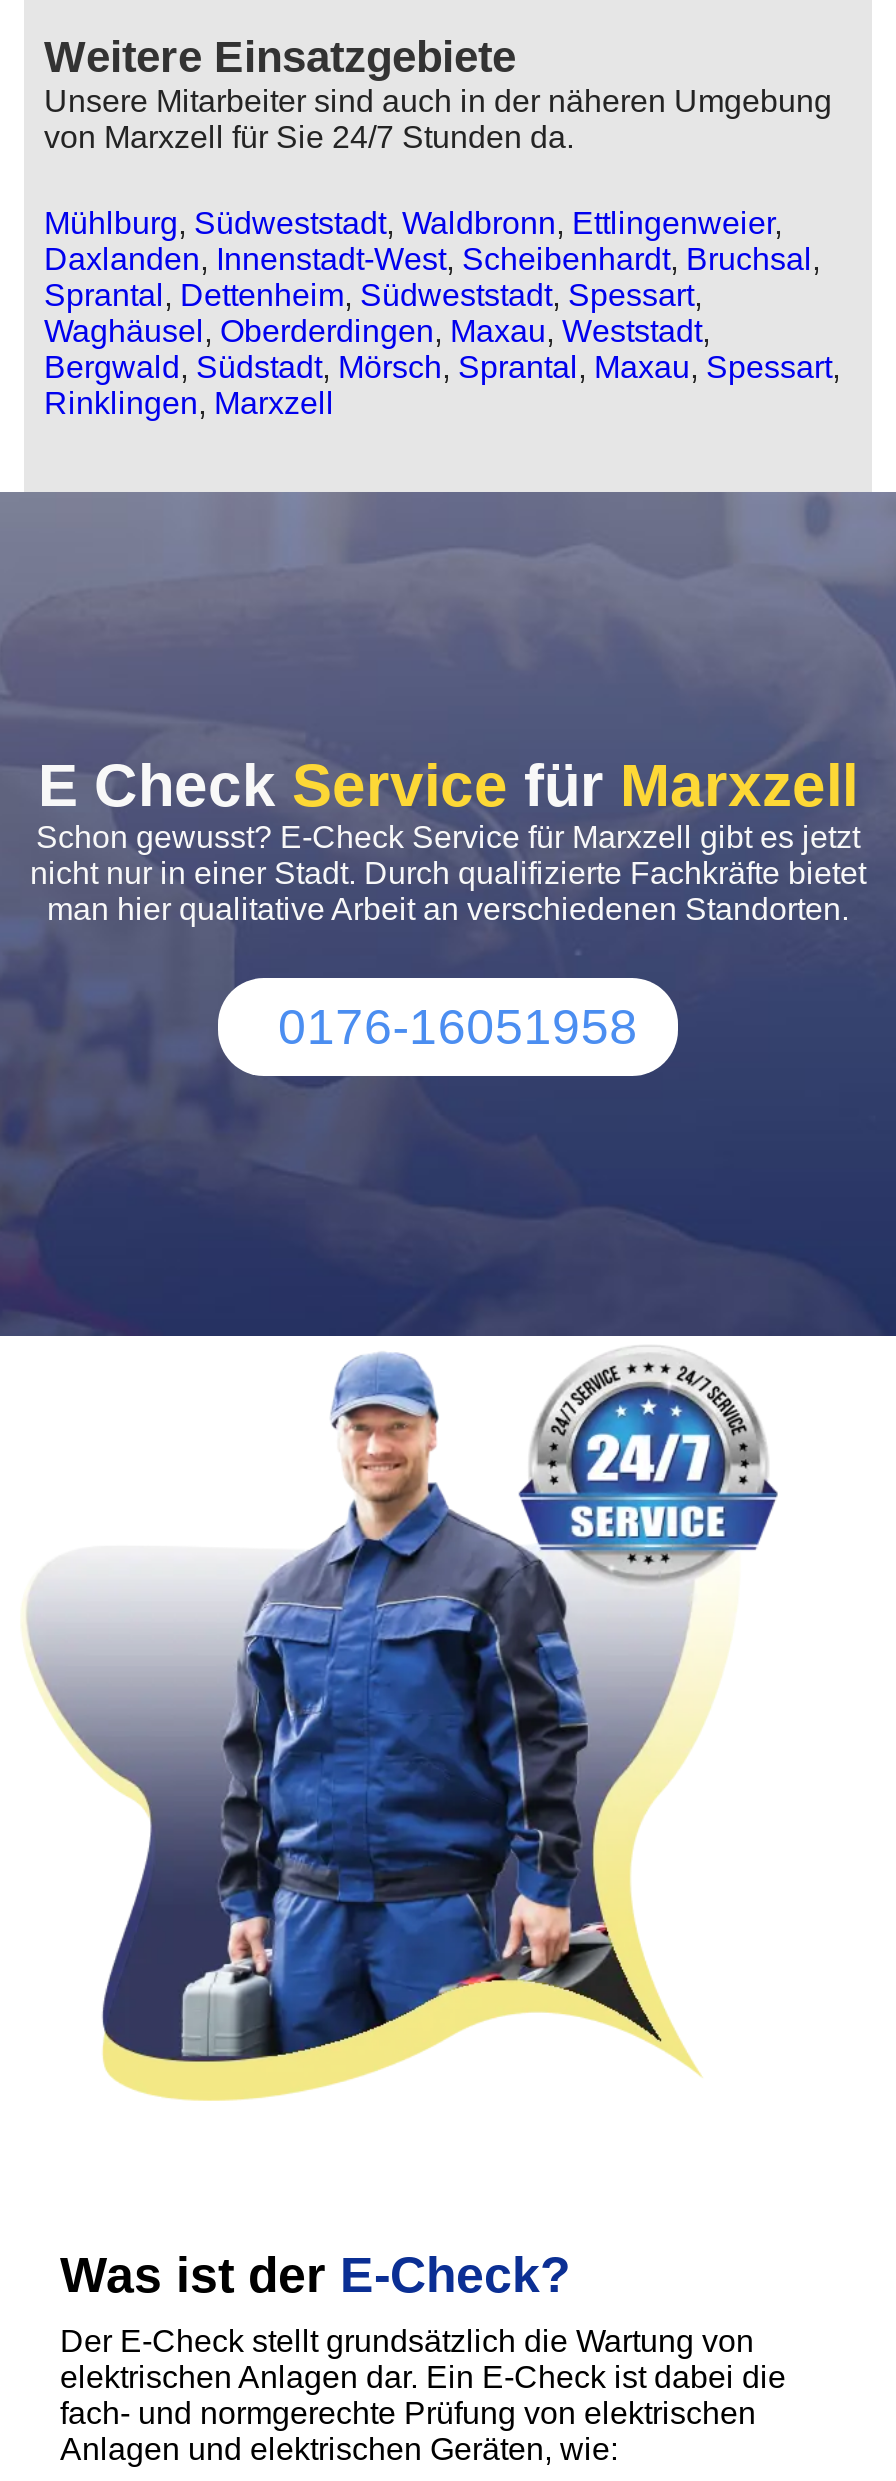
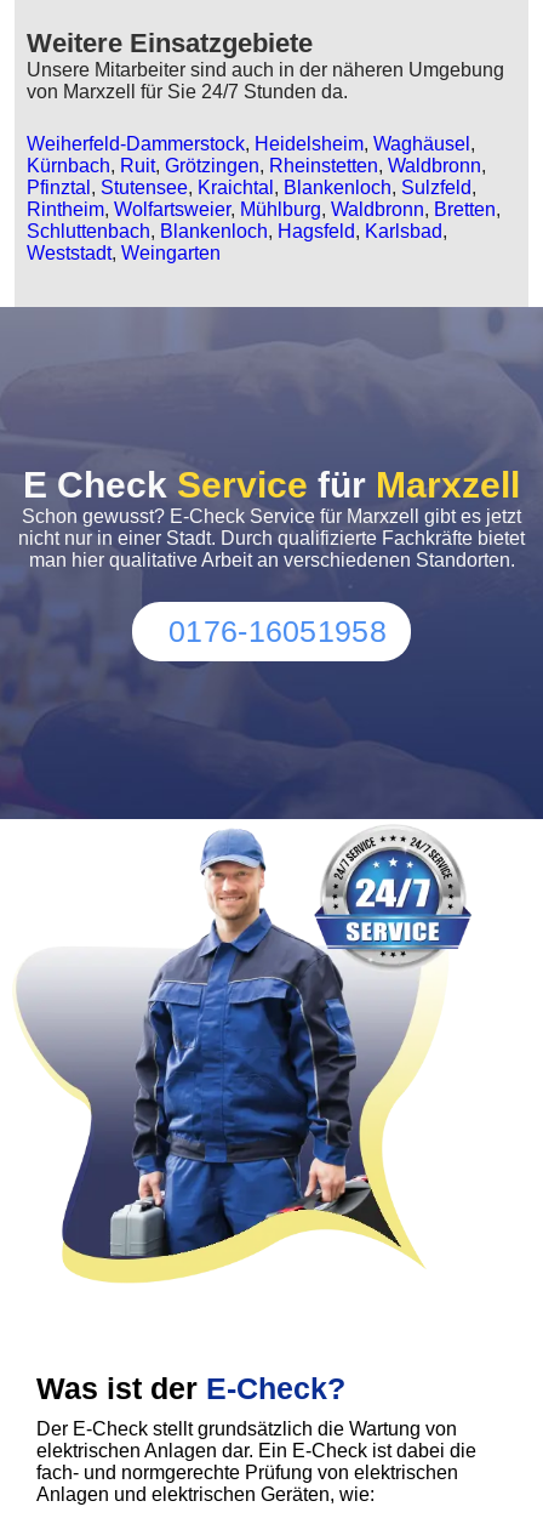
[44,206,840,420] Mühlburg, Südweststadt, Waldbronn, Ettlingenweier, | Daxlanden, Innenstadt-West, Scheibenhardt, Bruchsal, | Sprantal, Dettenheim, Südweststadt, Spessart, | Waghäusel, Oberderdingen, Maxau, Weststadt, | Bergwald, Südstadt, Mörsch, Sprantal, Maxau, Spessart, | Rinklingen, Marxzell -> [27,133,501,263] Weiherfeld-Dammerstock, Heidelsheim, Waghäusel, | Kürnbach, Ruit, Grötzingen, Rheinstetten, Waldbronn, | Pfinztal, Stutensee, Kraichtal, Blankenloch, Sulzfeld, | Rintheim, Wolfartsweier, Mühlburg, Waldbronn, Bretten, | Schluttenbach, Blankenloch, Hagsfeld, Karlsbad, | Weststadt, Weingarten

